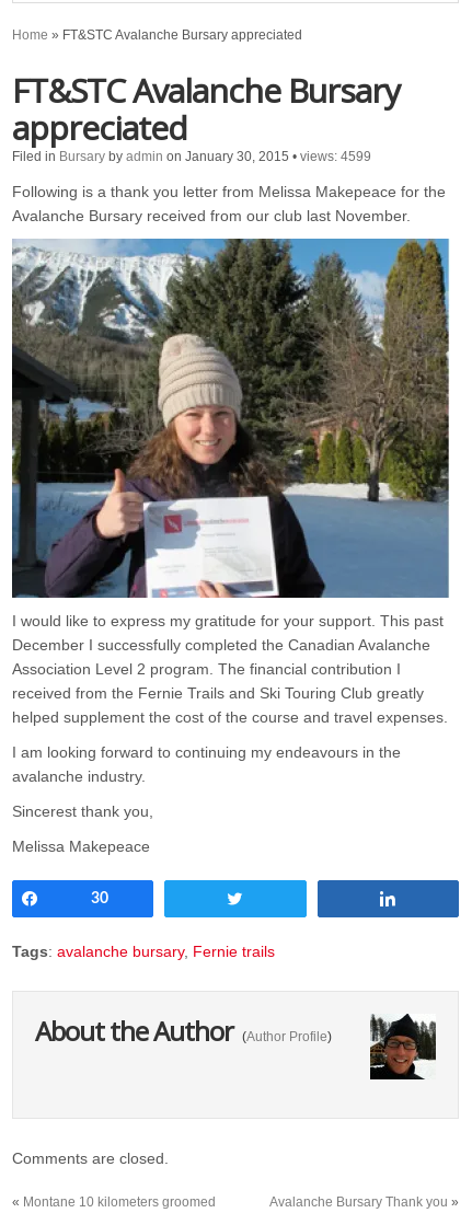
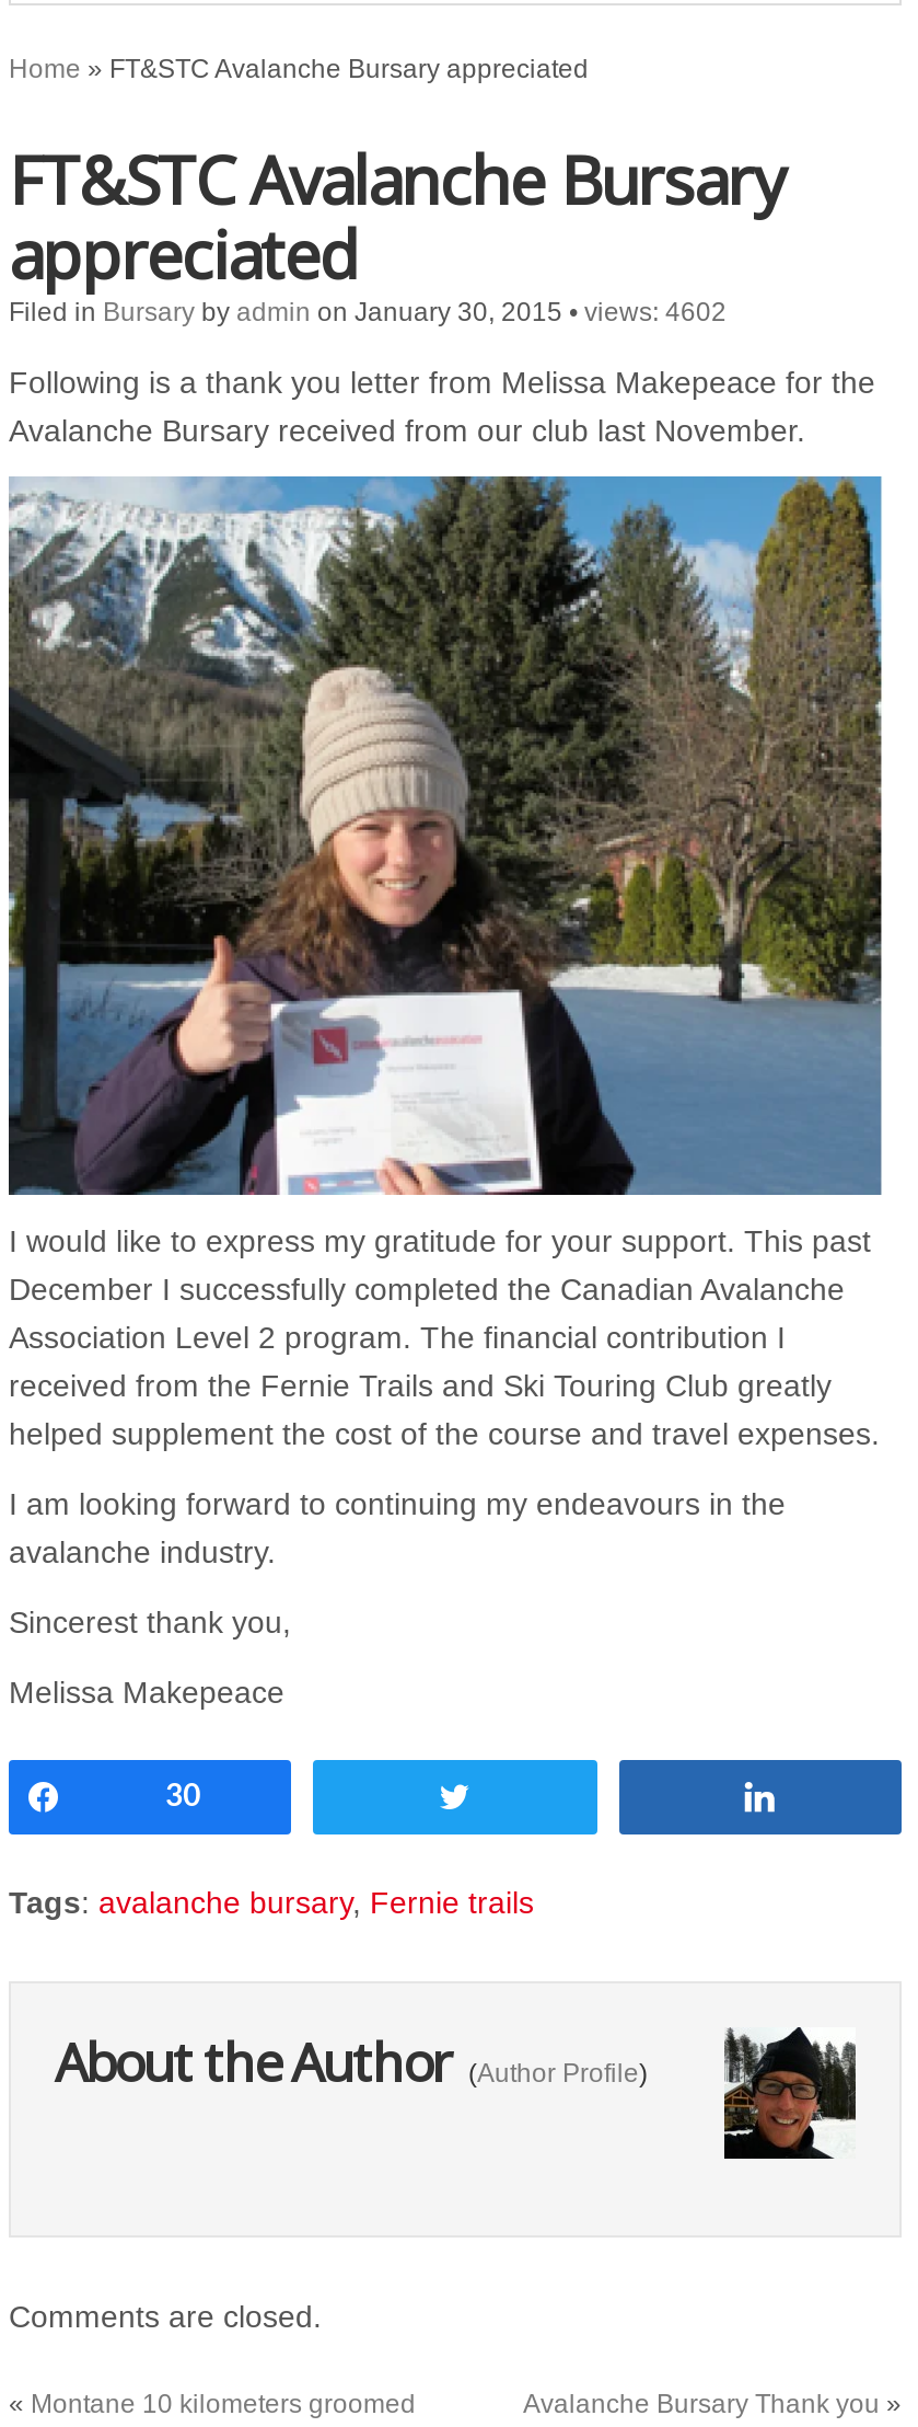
[12,149,371,164] Filed in Bursary by admin on January 30, 2015 • views: 4599 -> [9,297,727,327] Filed in Bursary by admin on January 30, 2015 • views: 4602

